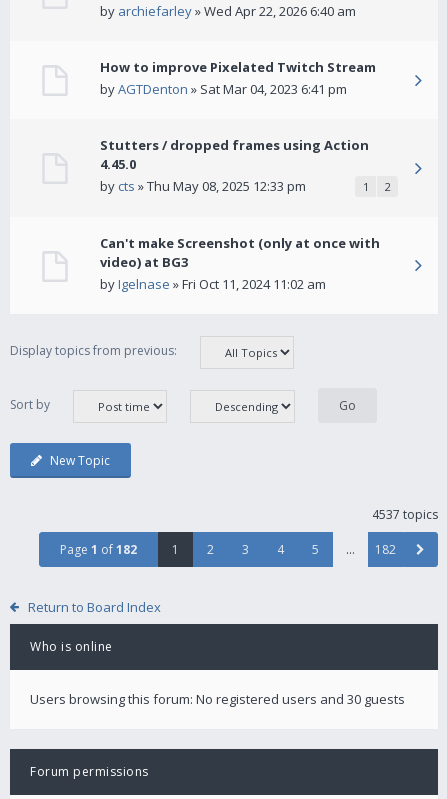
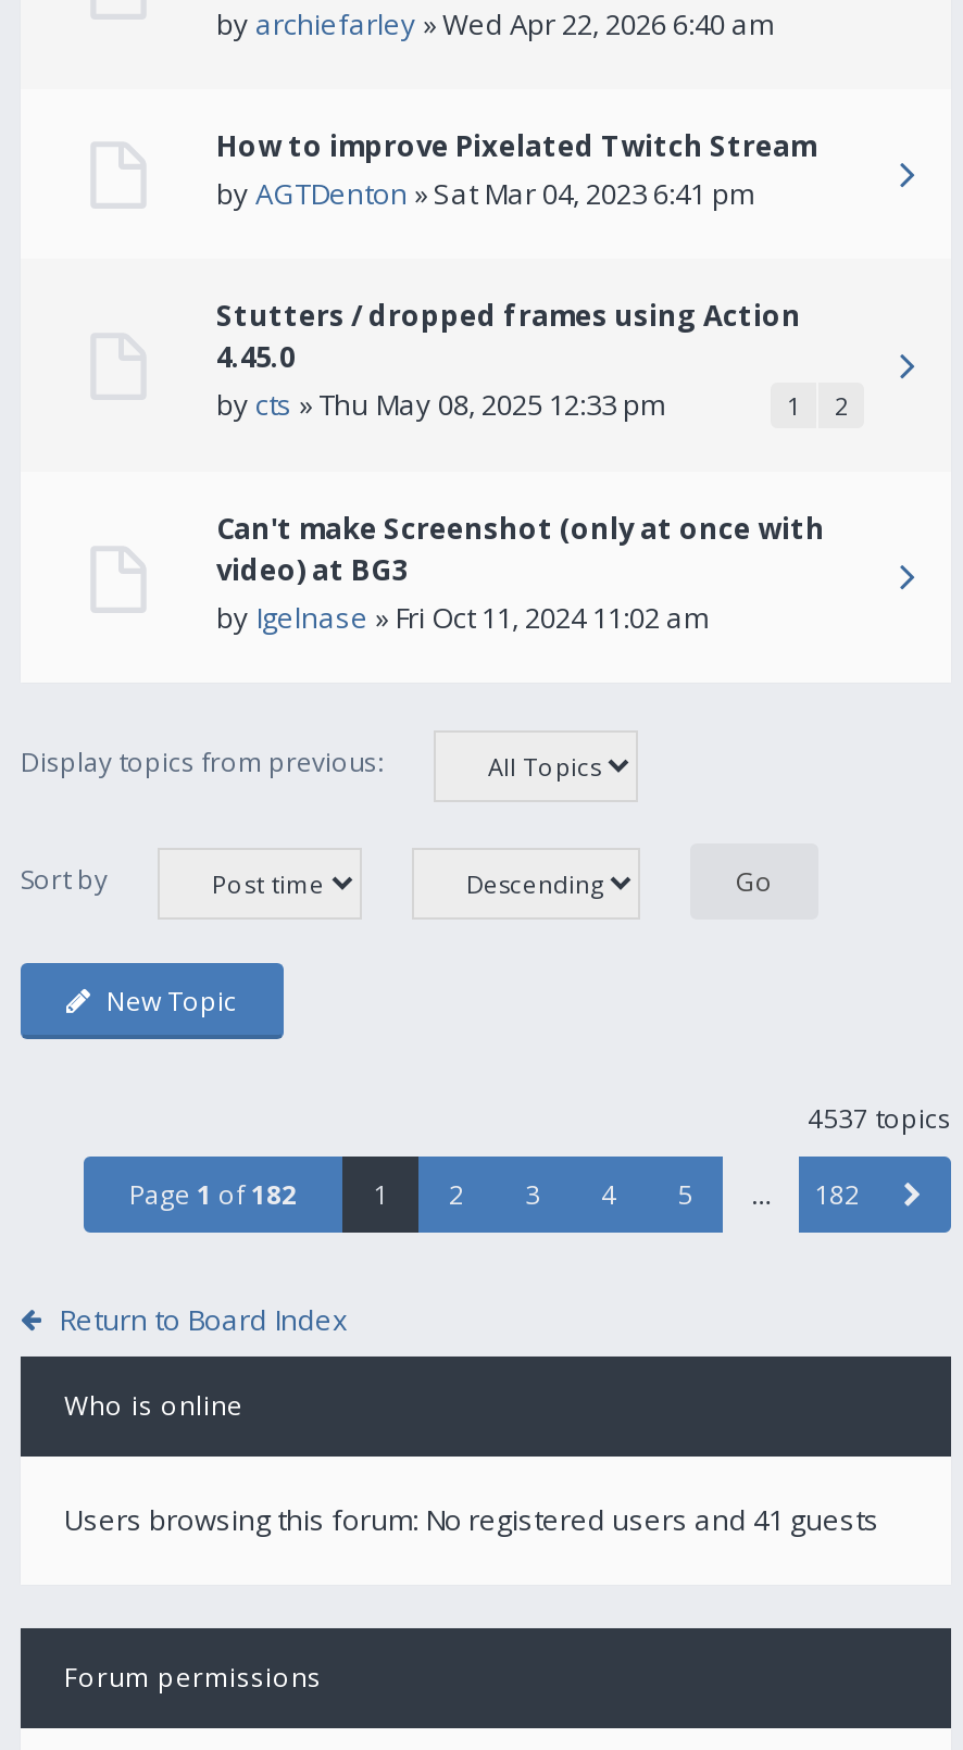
[30,690,405,708] Users browsing this forum: No registered users and 30 guests -> [64,1499,879,1538] Users browsing this forum: No registered users and 41 guests

